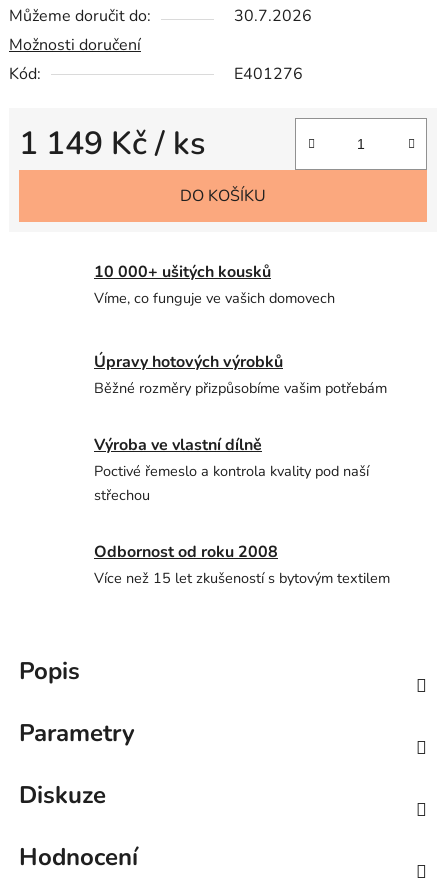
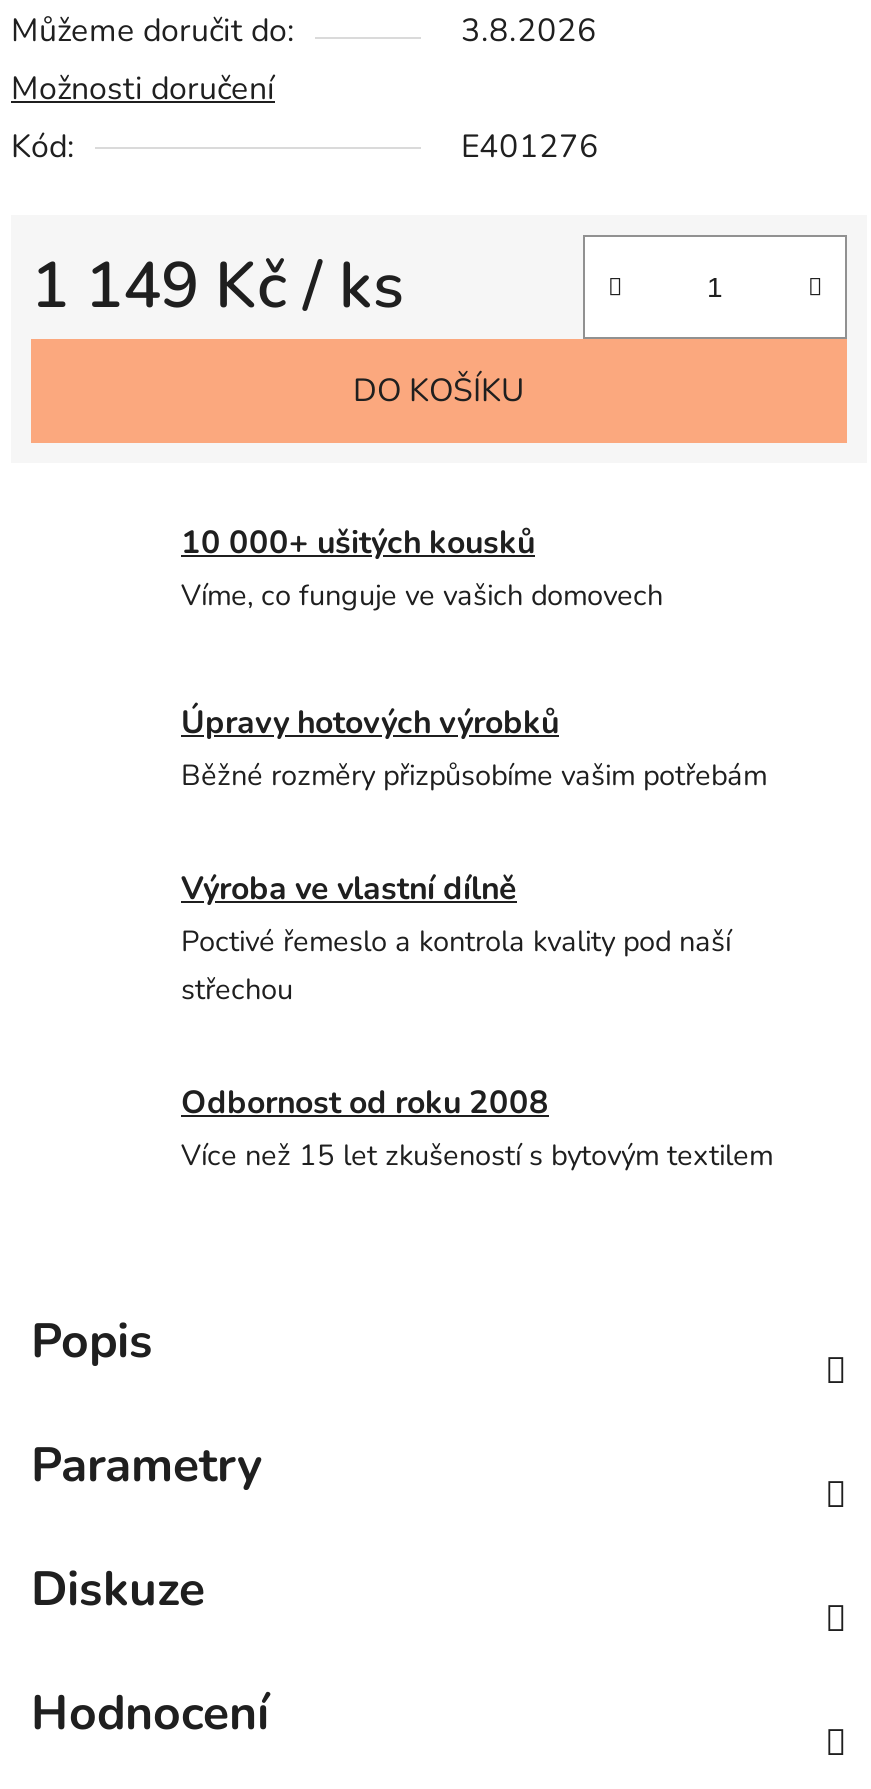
[234,5,312,27] 30.7.2026 -> [461,9,597,53] 3.8.2026

